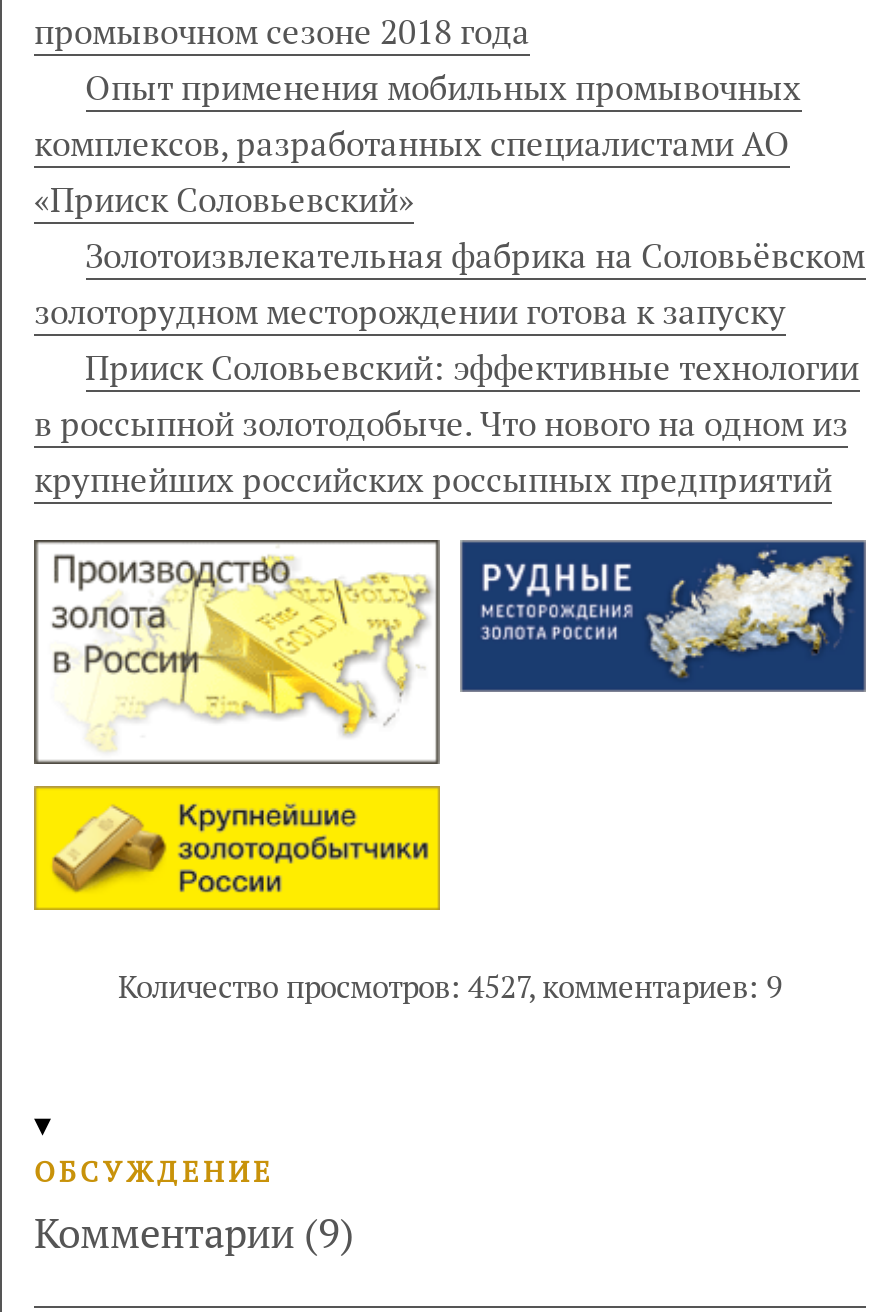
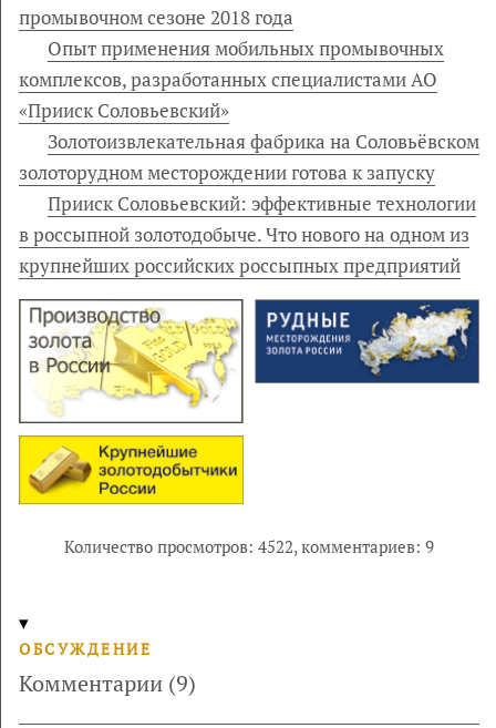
[118,965,782,1005] Количество просмотров: 4527, комментариев: 9 -> [64,535,434,557] Количество просмотров: 4522, комментариев: 9

